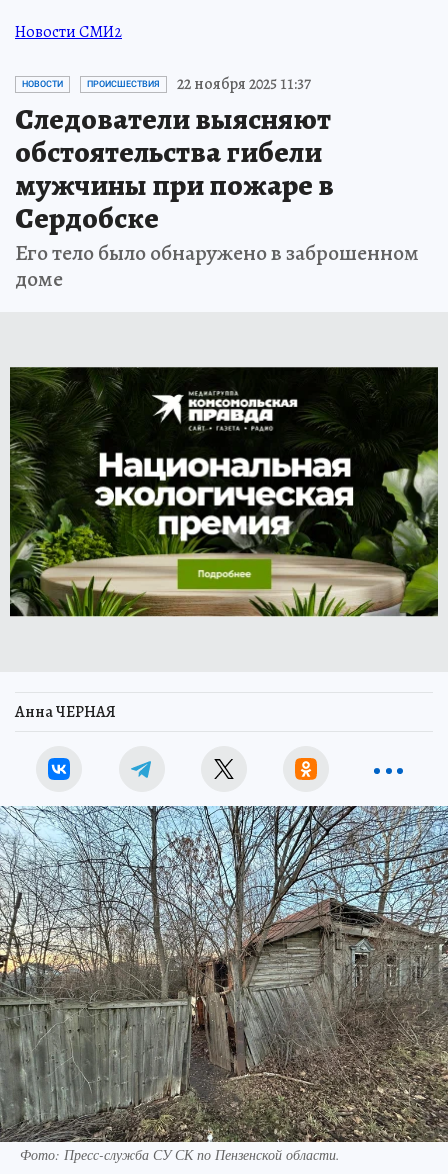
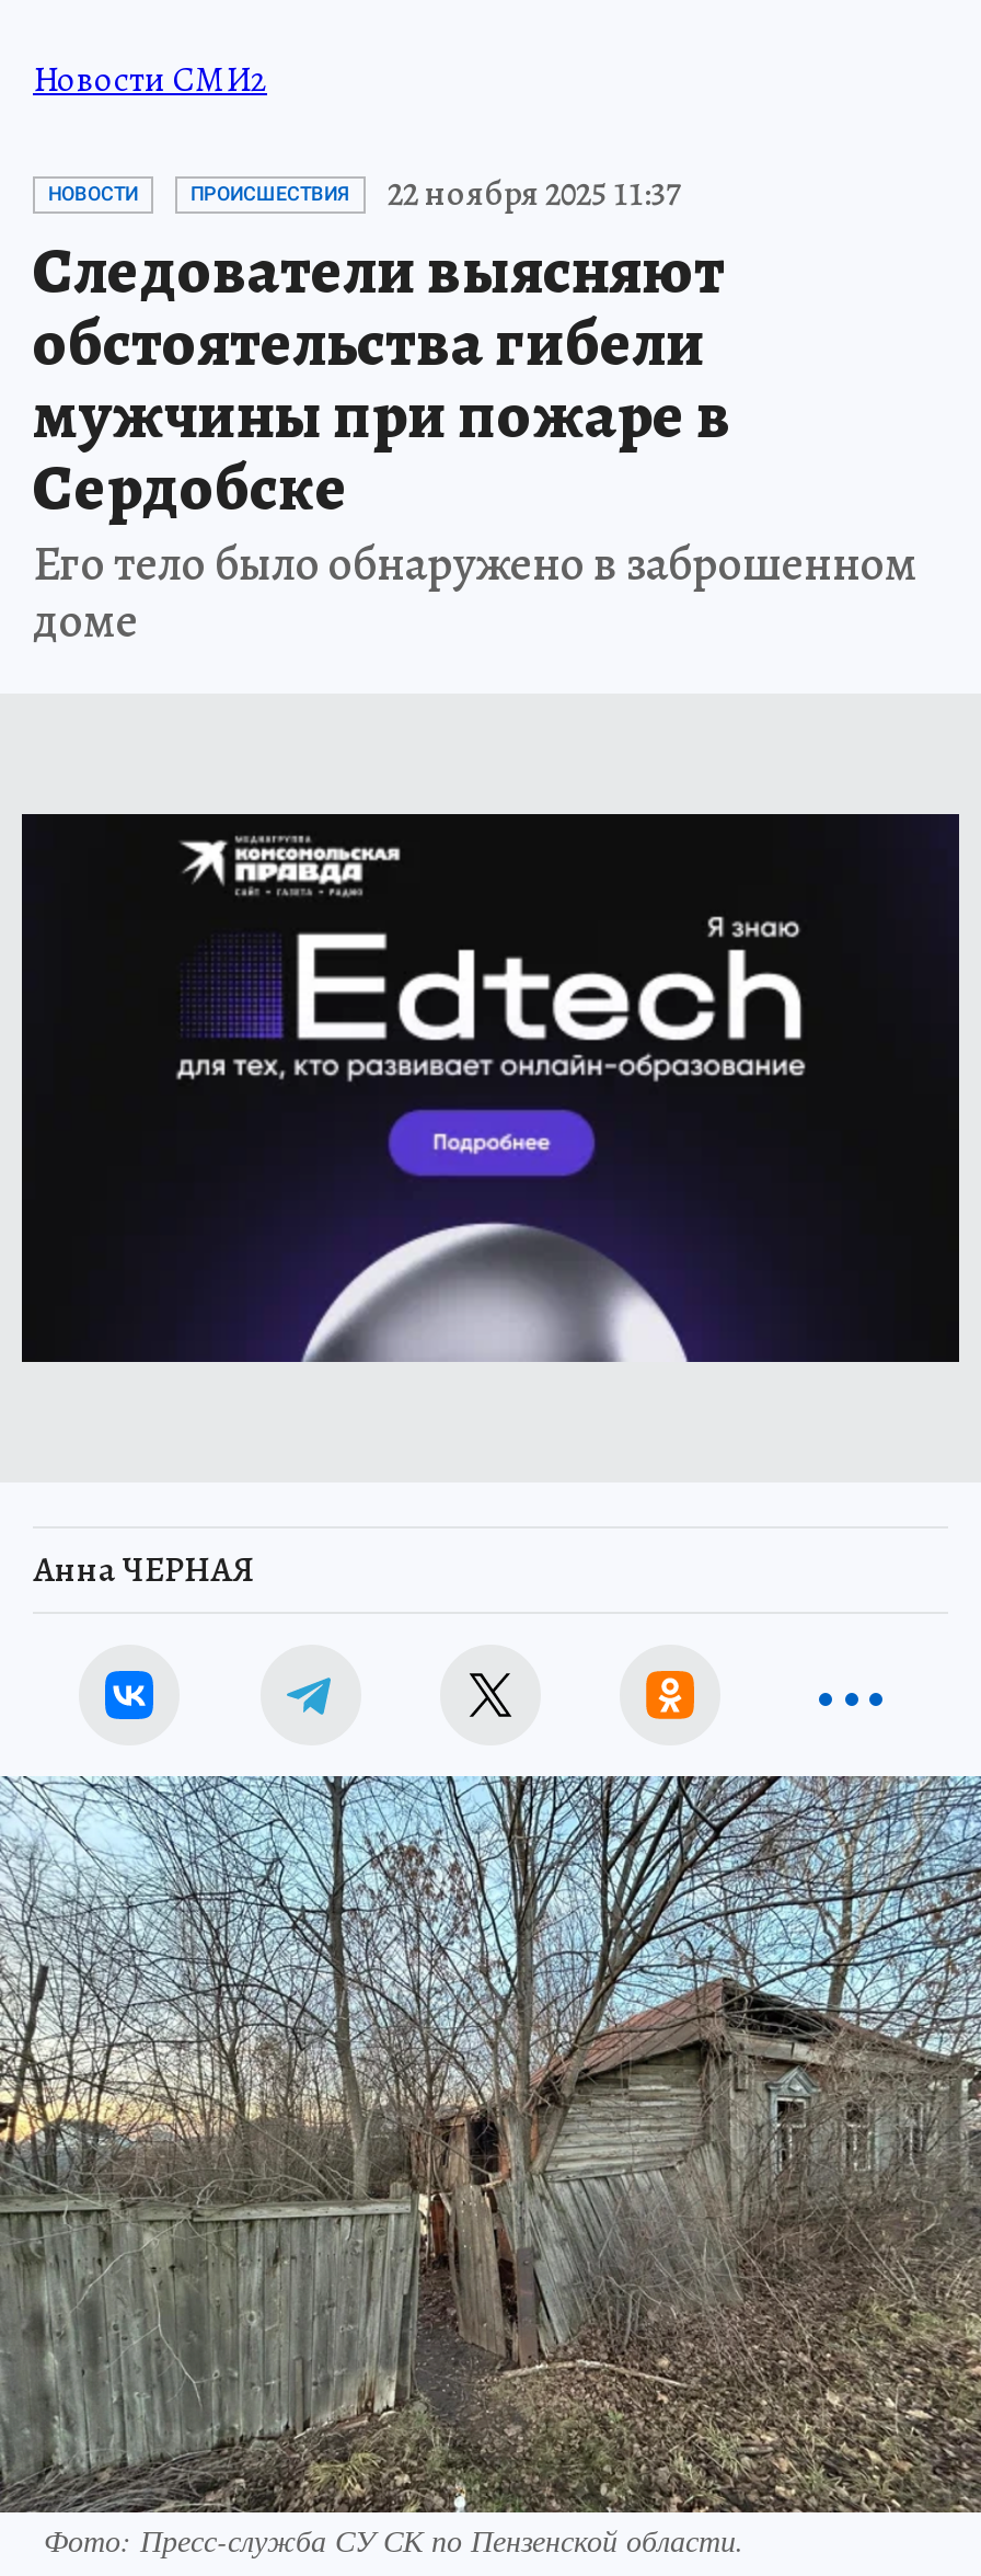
[9,367,439,617] [image] -> [20,812,961,1364] [image]

